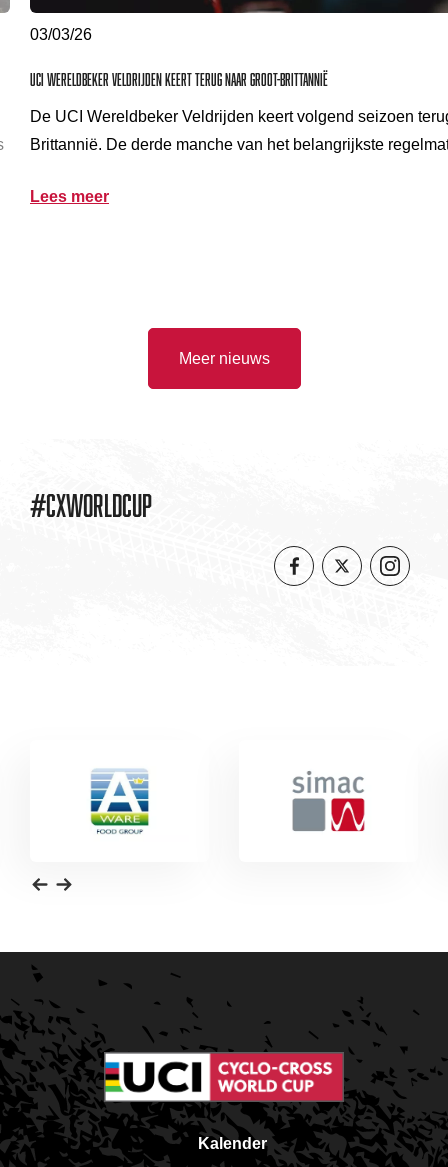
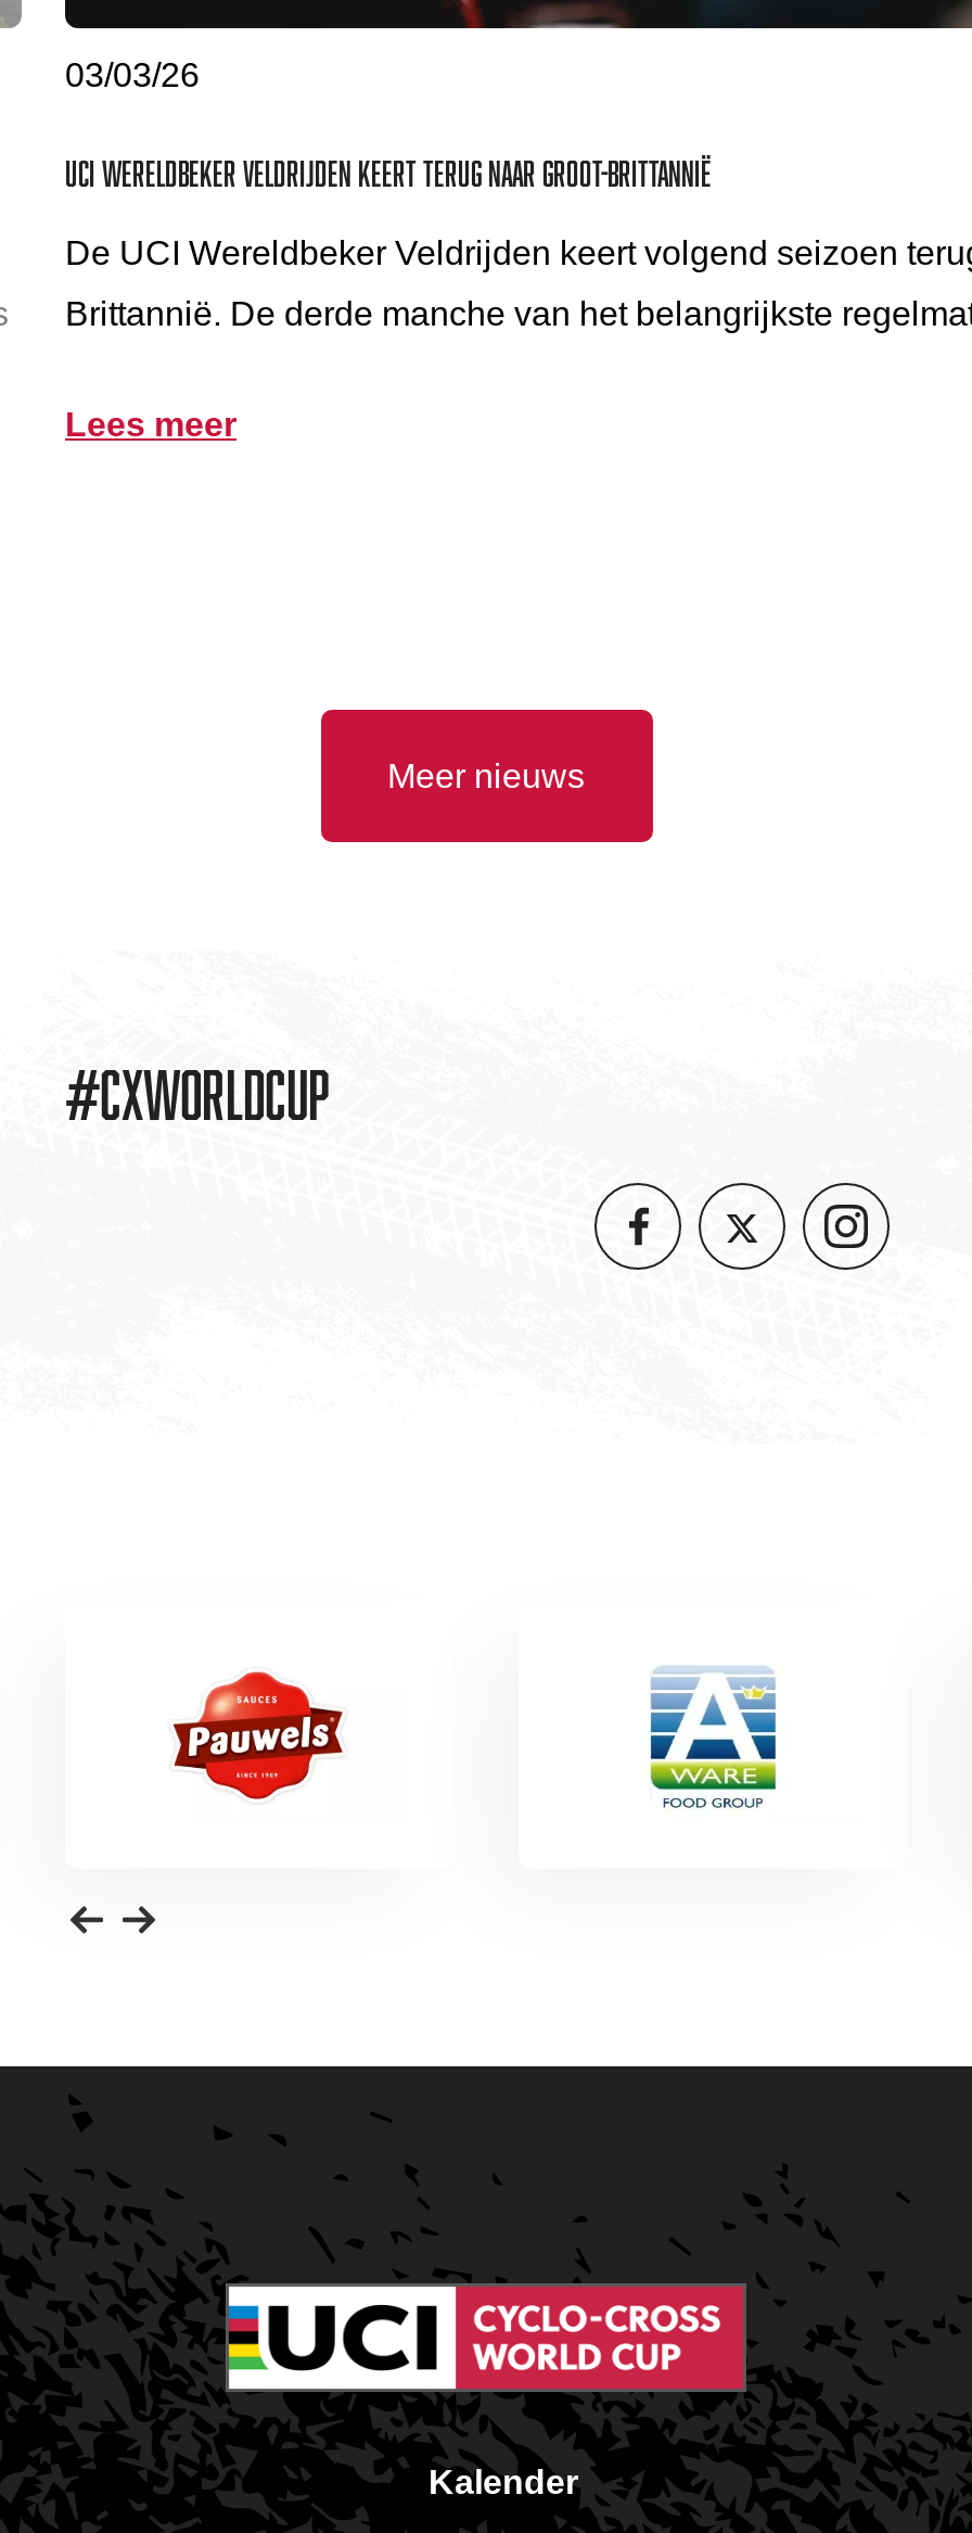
[80,769,157,835] [image] -> [171,1669,345,1808] [image]
[292,769,365,832] [image] -> [636,1667,790,1810] [image]

